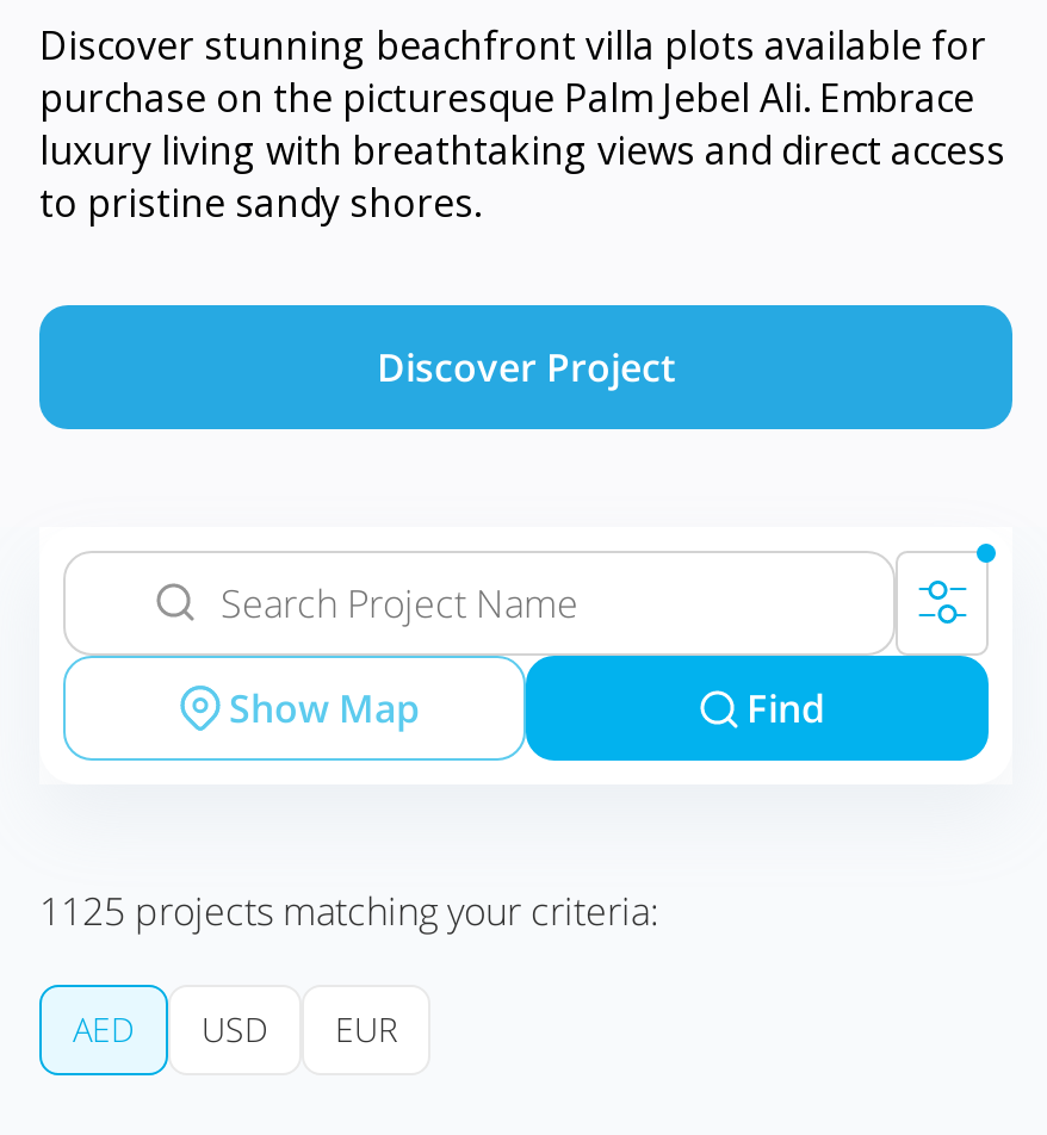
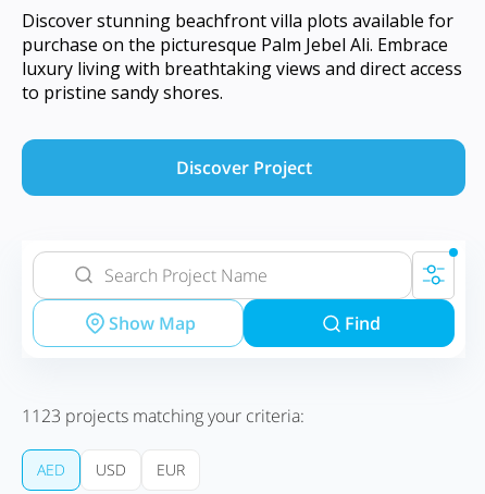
[39,885,659,937] 1125 projects matching your criteria: -> [22,404,304,428] 1123 projects matching your criteria:

